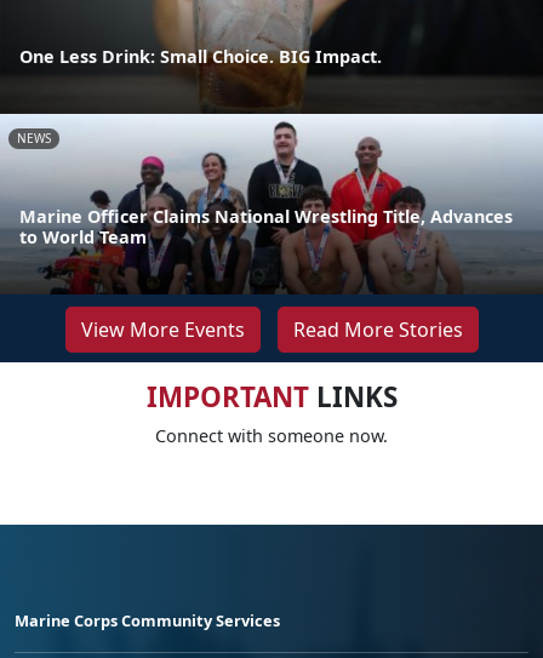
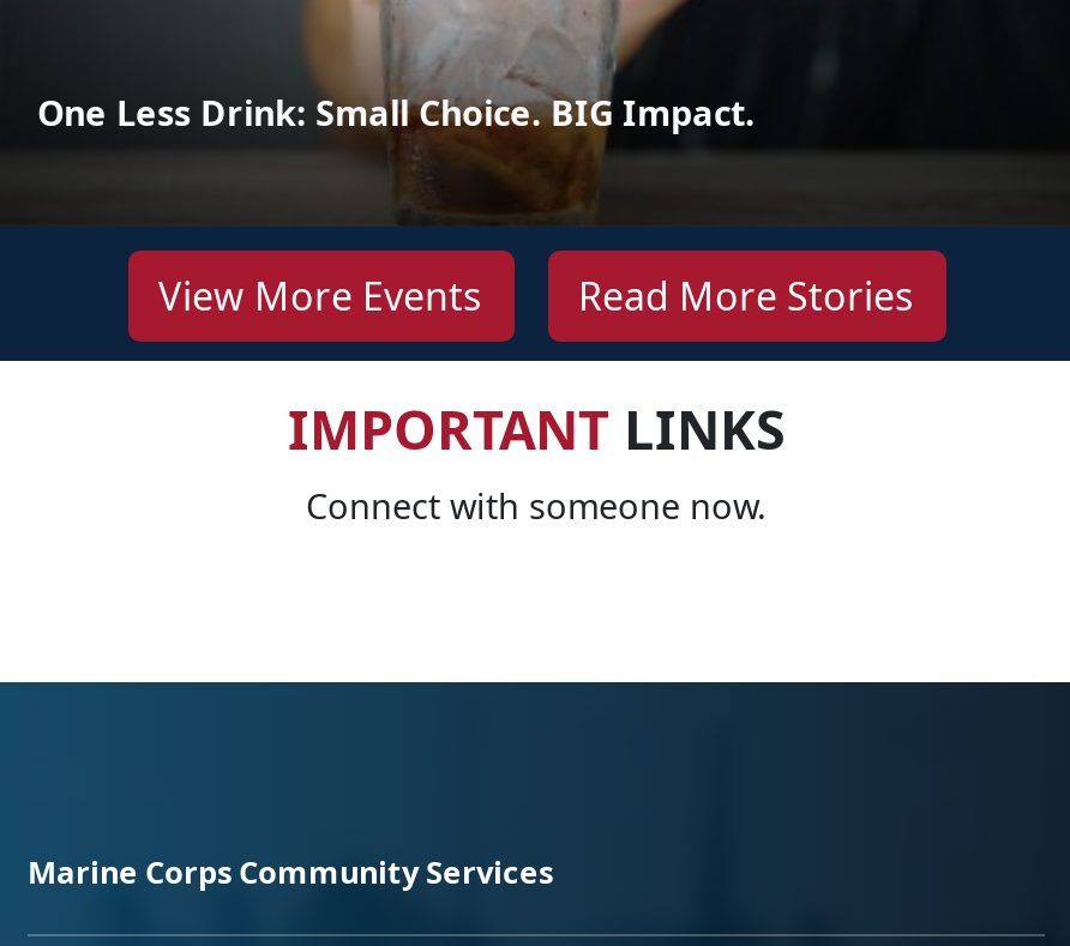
[4,113,539,294] [image] | NEWS -> none
[19,205,513,248] Marine Officer Claims National Wrestling Title, Advances | to World Team -> none

